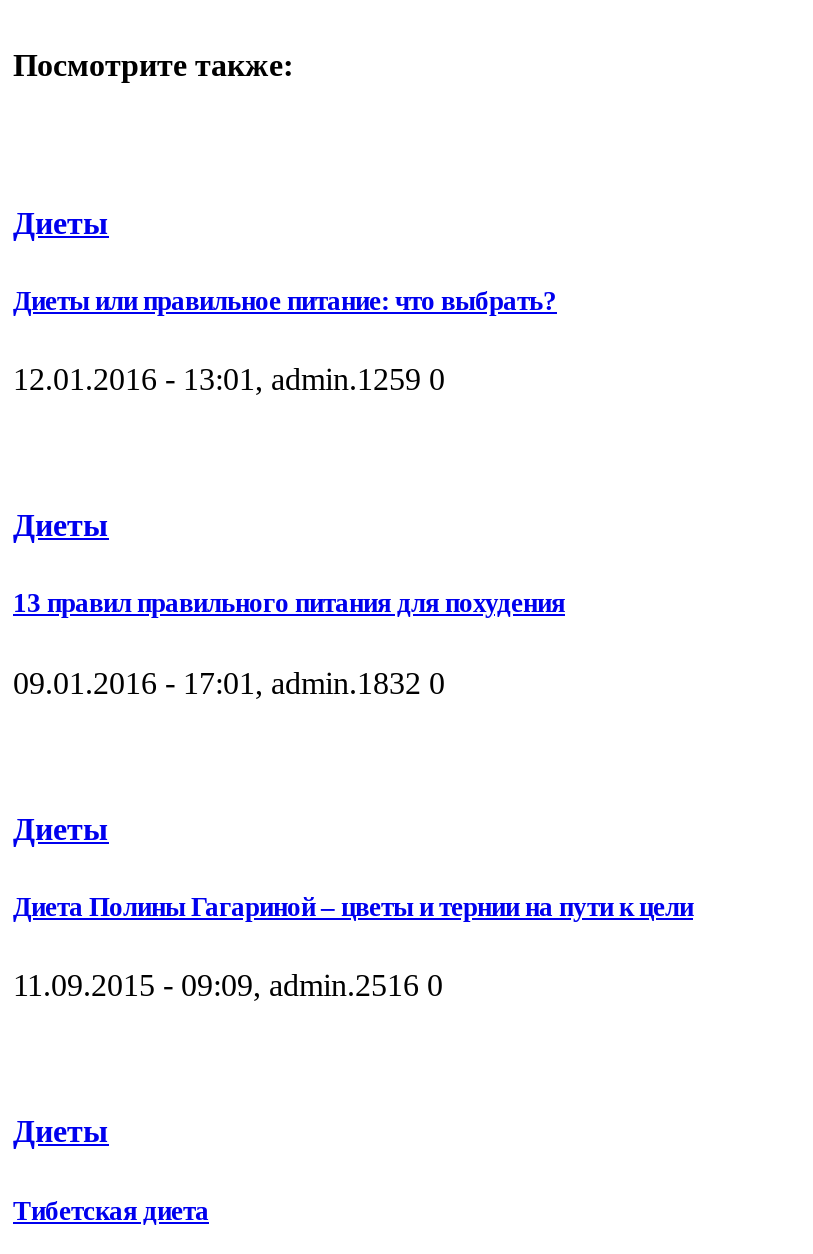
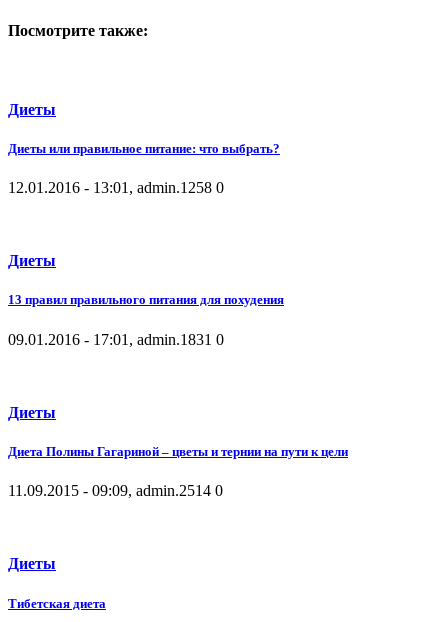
[13,362,445,396] 12.01.2016 - 13:01, admin.1259 0 -> [8,179,224,196] 12.01.2016 - 13:01, admin.1258 0
[13,665,445,699] 09.01.2016 - 17:01, admin.1832 0 -> [8,330,224,347] 09.01.2016 - 17:01, admin.1831 0
[13,968,443,1002] 11.09.2015 - 09:09, admin.2516 0 -> [8,482,223,499] 11.09.2015 - 09:09, admin.2514 0

